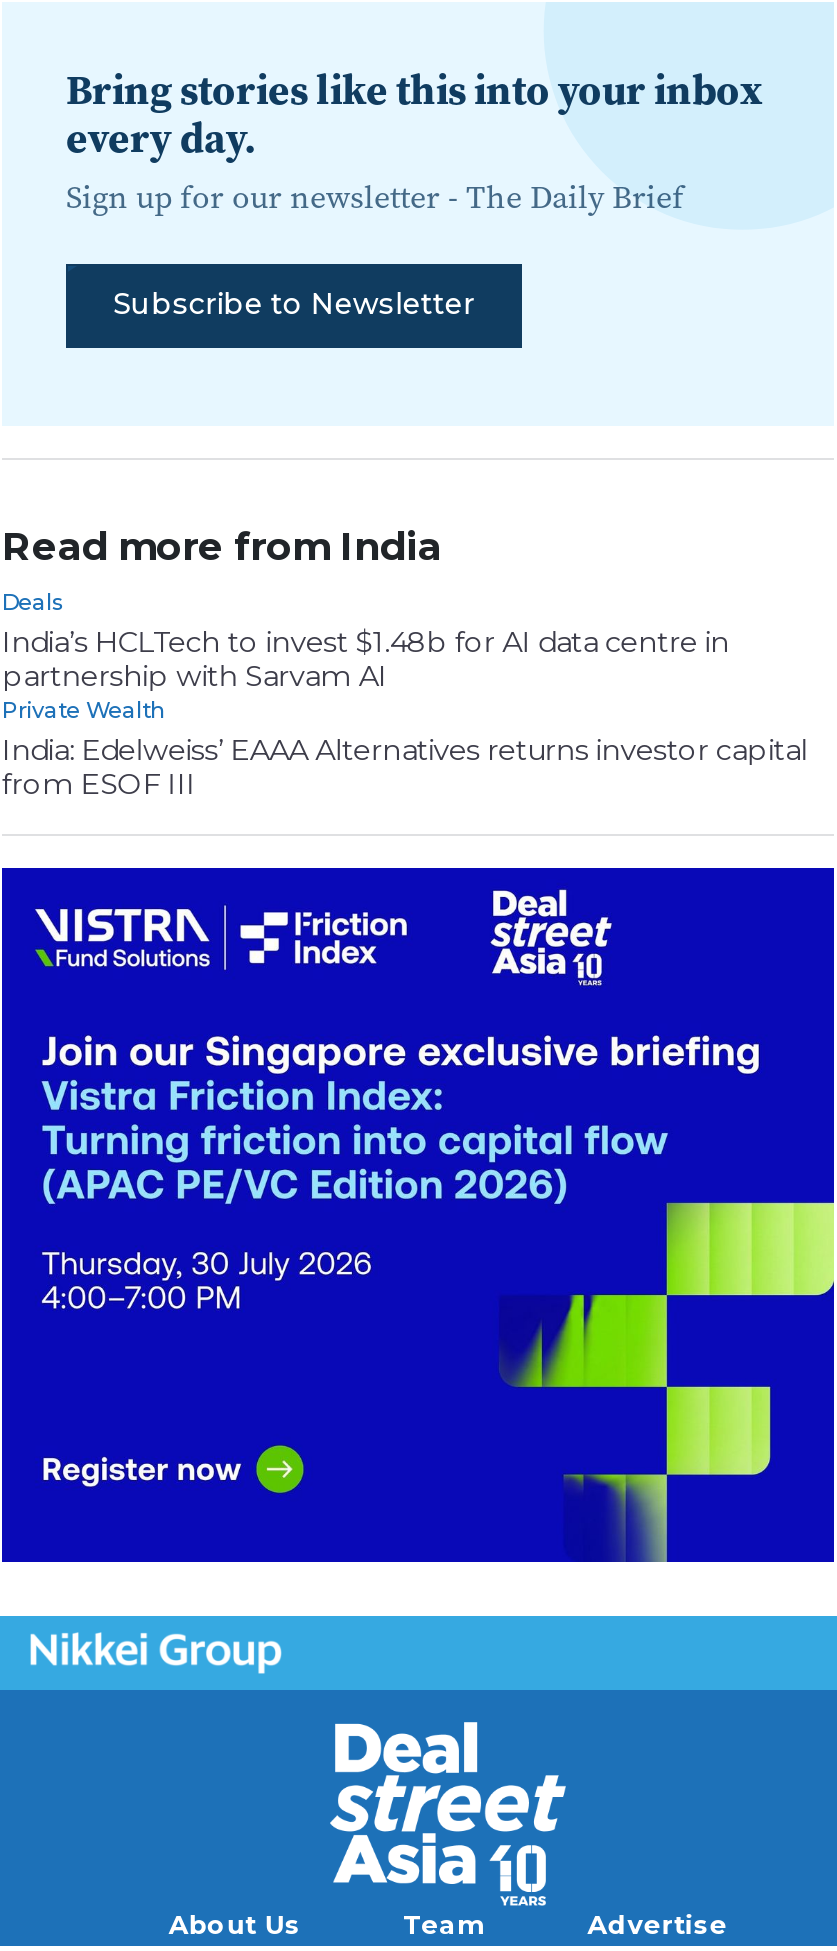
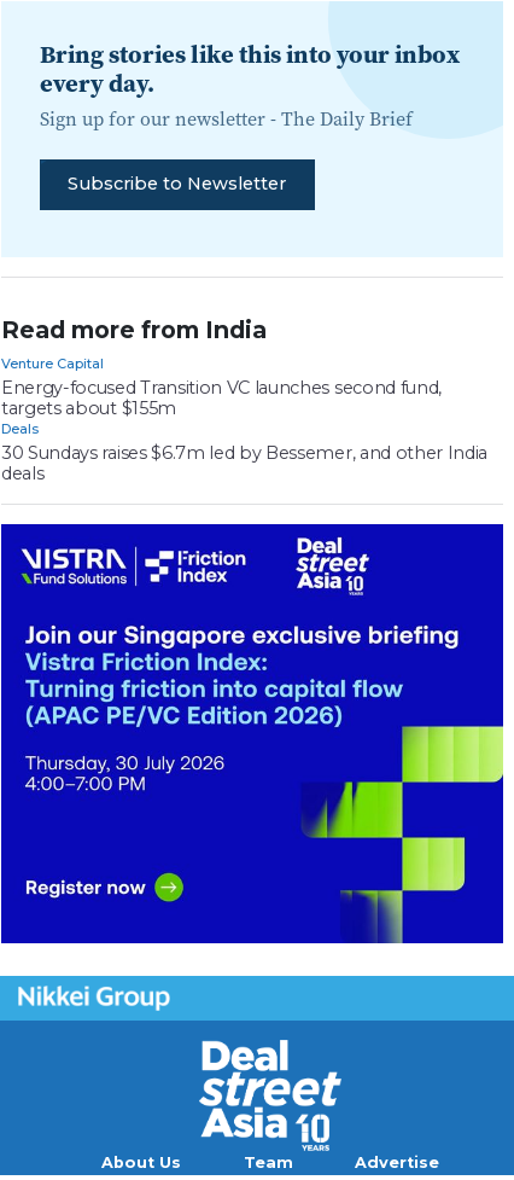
none -> [1,355,442,419] Venture Capital | Energy-focused Transition VC launches second fund, | targets about $155m
moved [2,588,64,616] -> [1,420,39,437]: Deals
[2,624,808,802] India’s HCLTech to invest $1.48b for AI data centre in | partnership with Sarvam AI | Private Wealth | India: Edelweiss’ EAAA Alternatives returns investor capital | from ESOF III -> [1,442,488,484] 30 Sundays raises $6.7m led by Bessemer, and other India | deals

